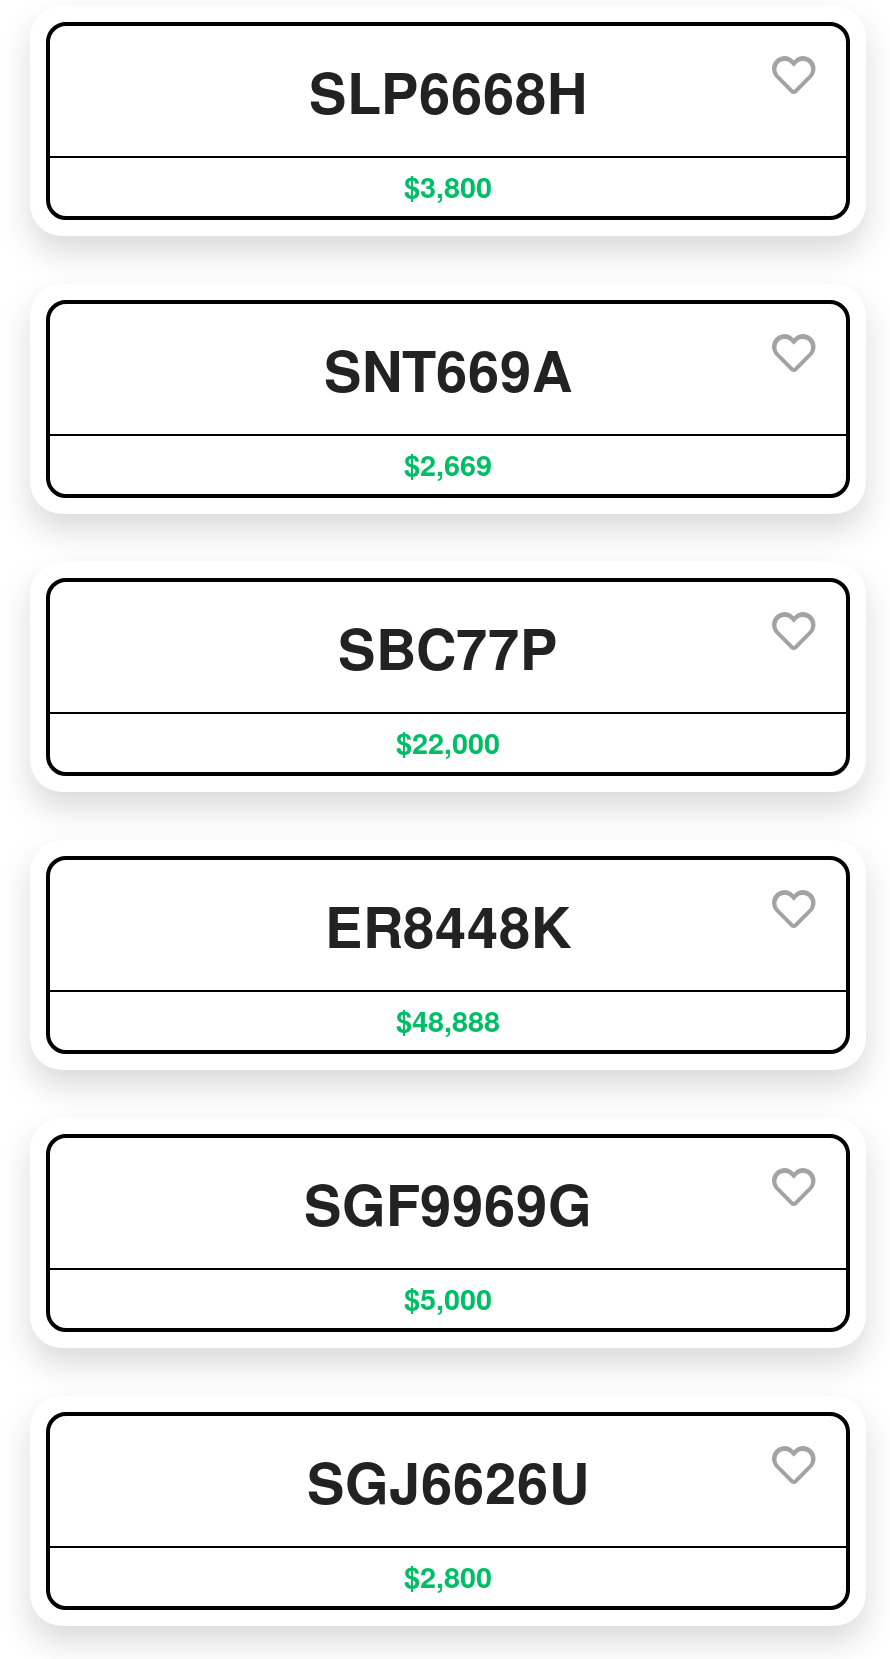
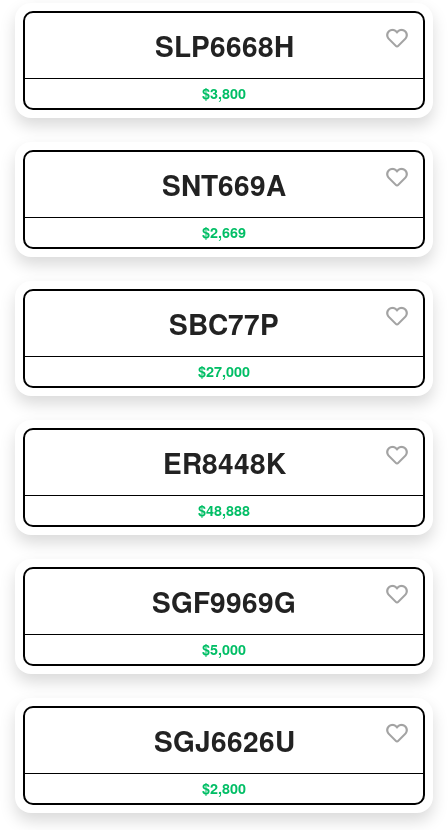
[396,722,500,762] $22,000 -> [198,361,250,381] $27,000

